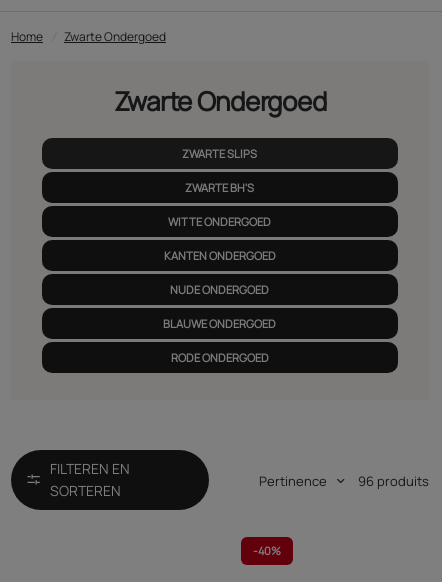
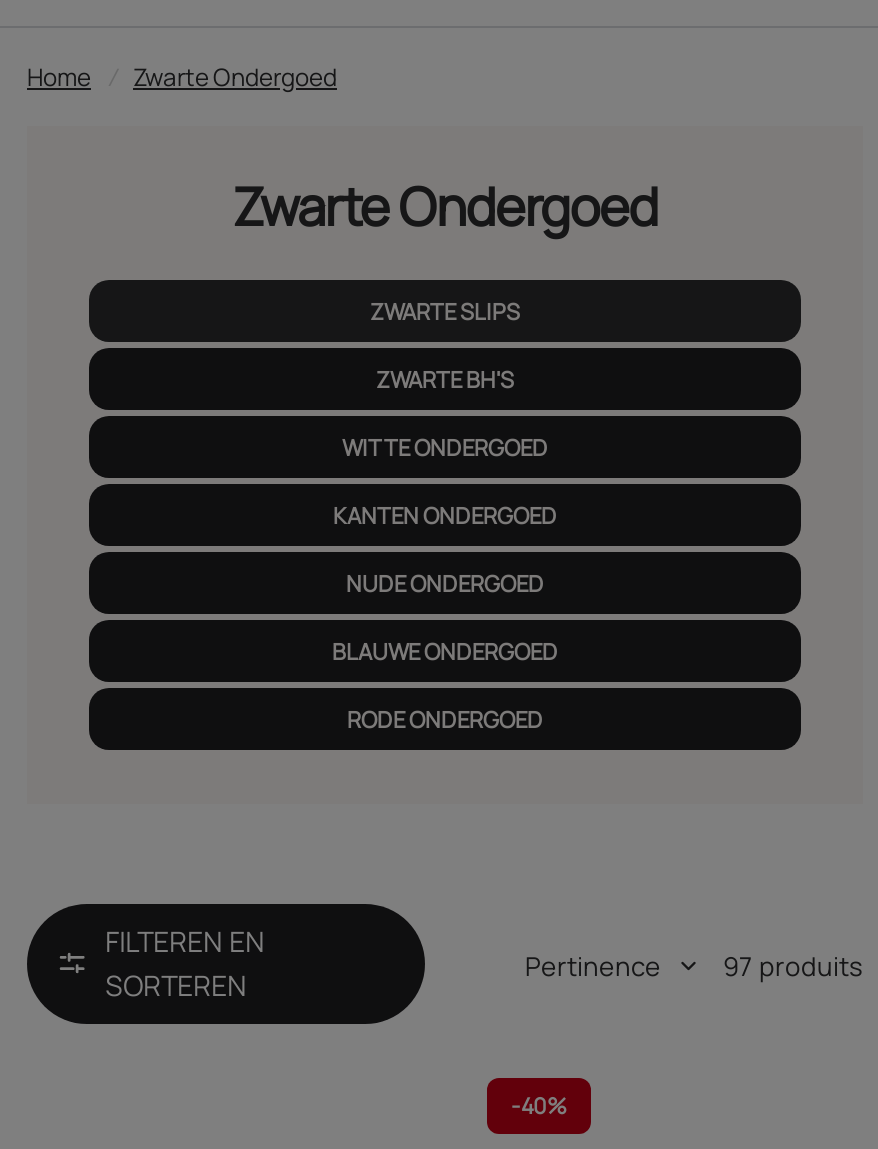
[259,472,429,490] Pertinence 96 produits -> [525,947,863,983] Pertinence 97 produits

